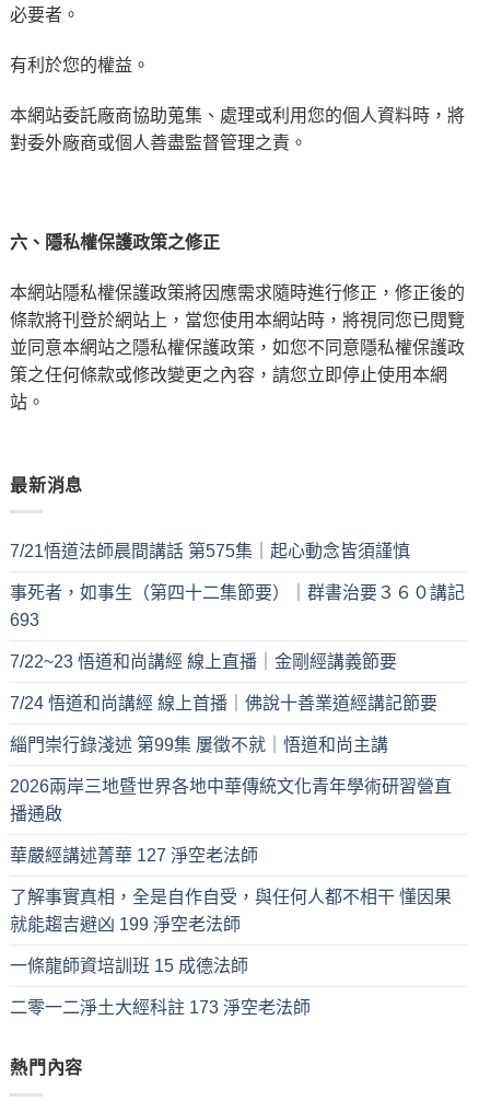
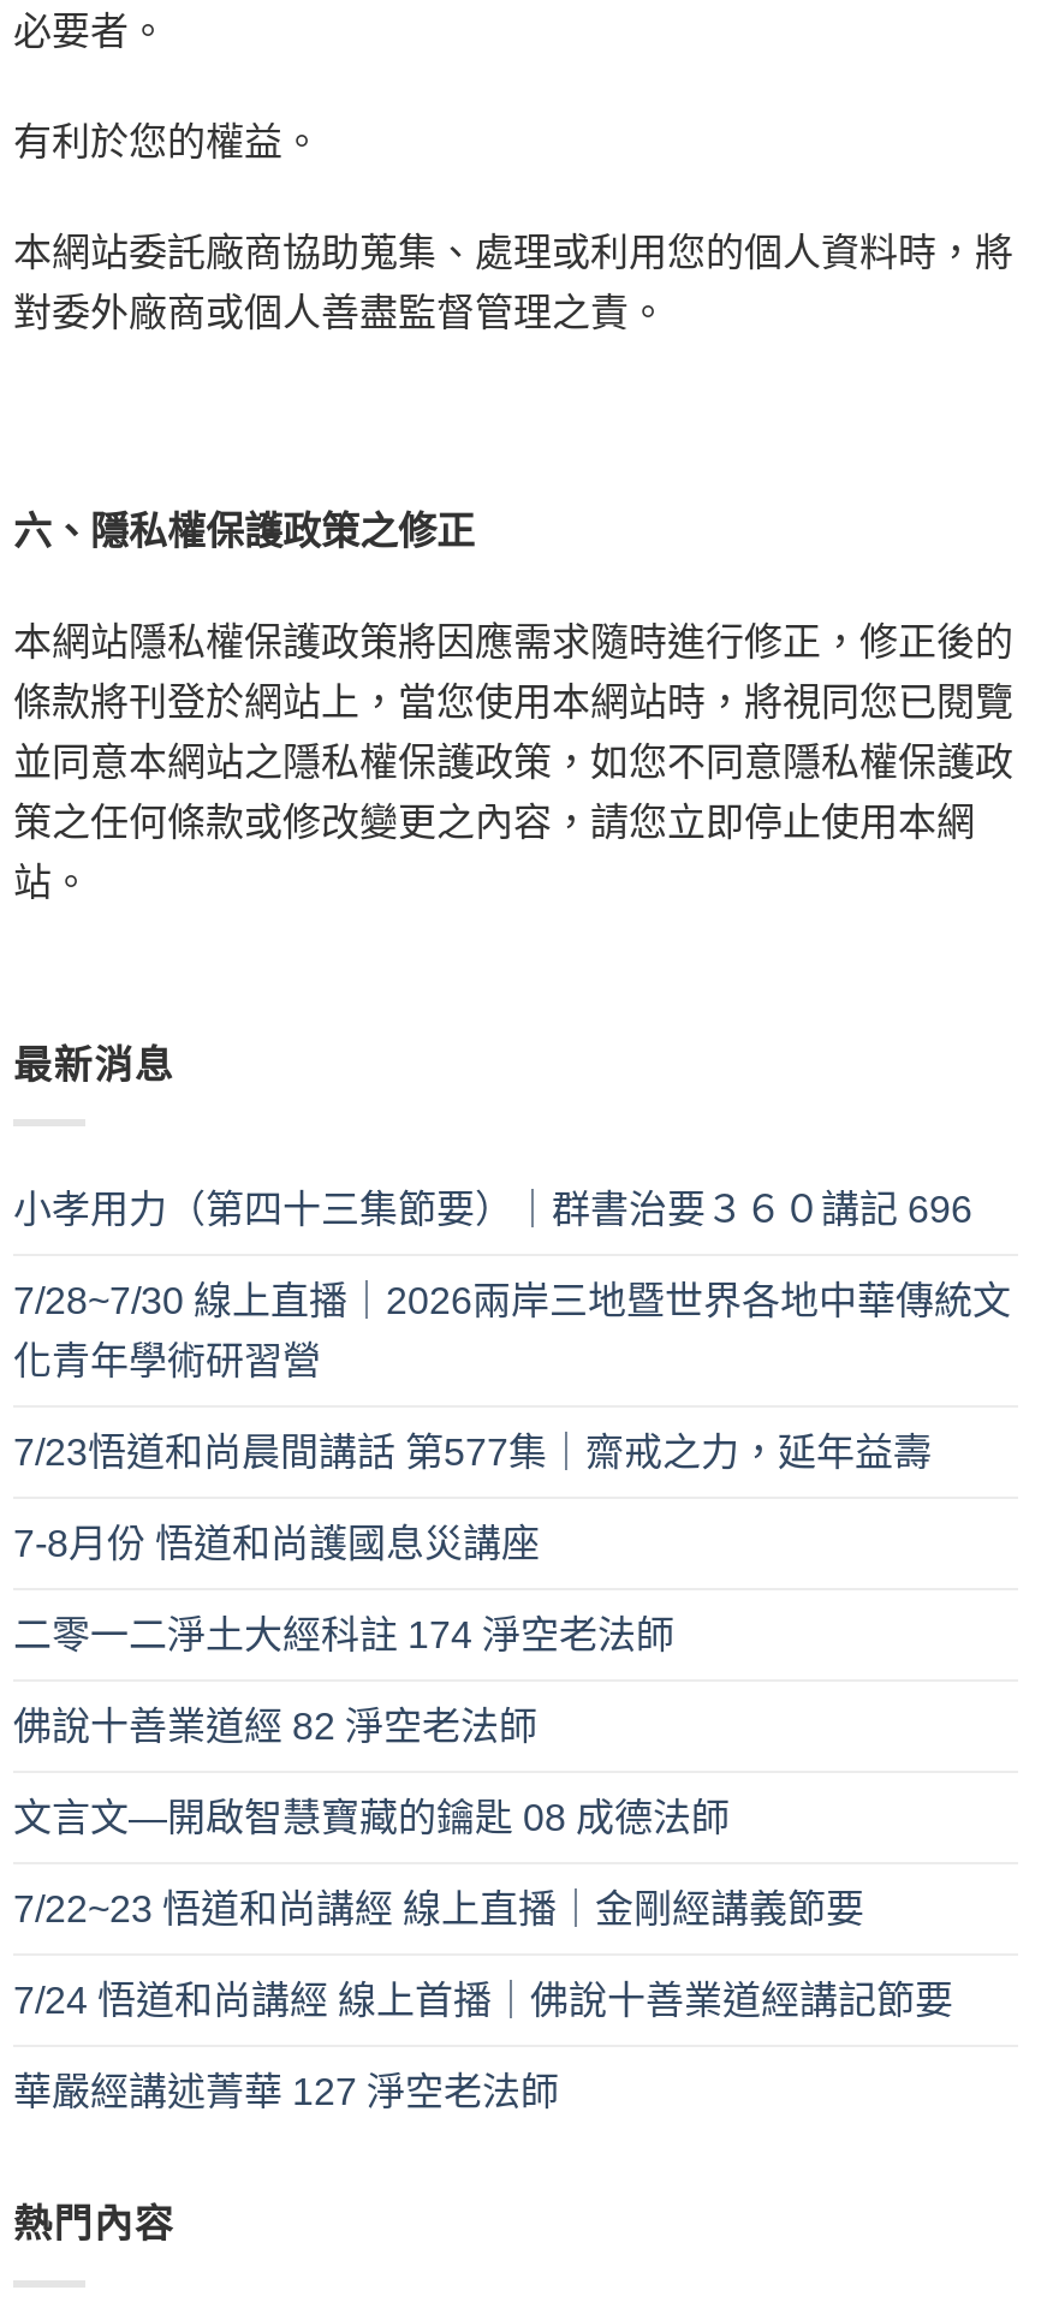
[10,542,465,630] 7/21悟道法師晨間講話 第575集｜起心動念皆須謹慎 | 事死者，如事生（第四十二集節要）｜群書治要３６０講記 | 693 -> [13,1190,1011,1839] 小孝用力（第四十三集節要）｜群書治要３６０講記 696 | 7/28~7/30 線上直播｜2026兩岸三地暨世界各地中華傳統文 | 化青年學術研習營 | 7/23悟道和尚晨間講話 第577集｜齋戒之力，延年益壽 | 7-8月份 悟道和尚護國息災講座 | 二零一二淨土大經科註 174 淨空老法師 | 佛說十善業道經 82 淨空老法師 | 文言文—開啟智慧寶藏的鑰匙 08 成德法師
moved [10,653,437,713] -> [13,1890,953,2022]: 7/22~23 悟道和尚講經 線上直播｜金剛經講義節要 | 7/24 悟道和尚講經 線上首播｜佛說十善業道經講記節要
[10,736,452,824] 緇門崇行錄淺述 第99集 屢徵不就｜悟道和尚主講 | 2026兩岸三地暨世界各地中華傳統文化青年學術研習營直 | 播通啟 -> none
moved [10,847,258,865] -> [13,2072,559,2113]: 華嚴經講述菁華 127 淨空老法師
[10,888,452,1017] 了解事實真相，全是自作自受，與任何人都不相干 懂因果 | 就能趨吉避凶 199 淨空老法師 | 一條龍師資培訓班 15 成德法師 | 二零一二淨土大經科註 173 淨空老法師 -> none

